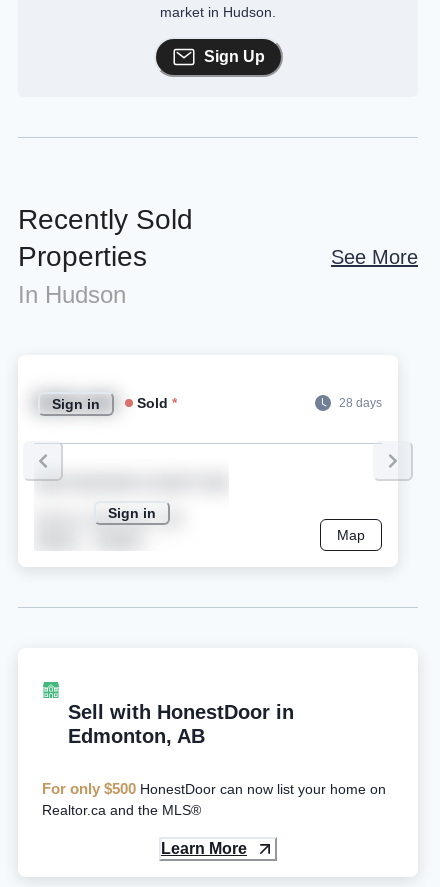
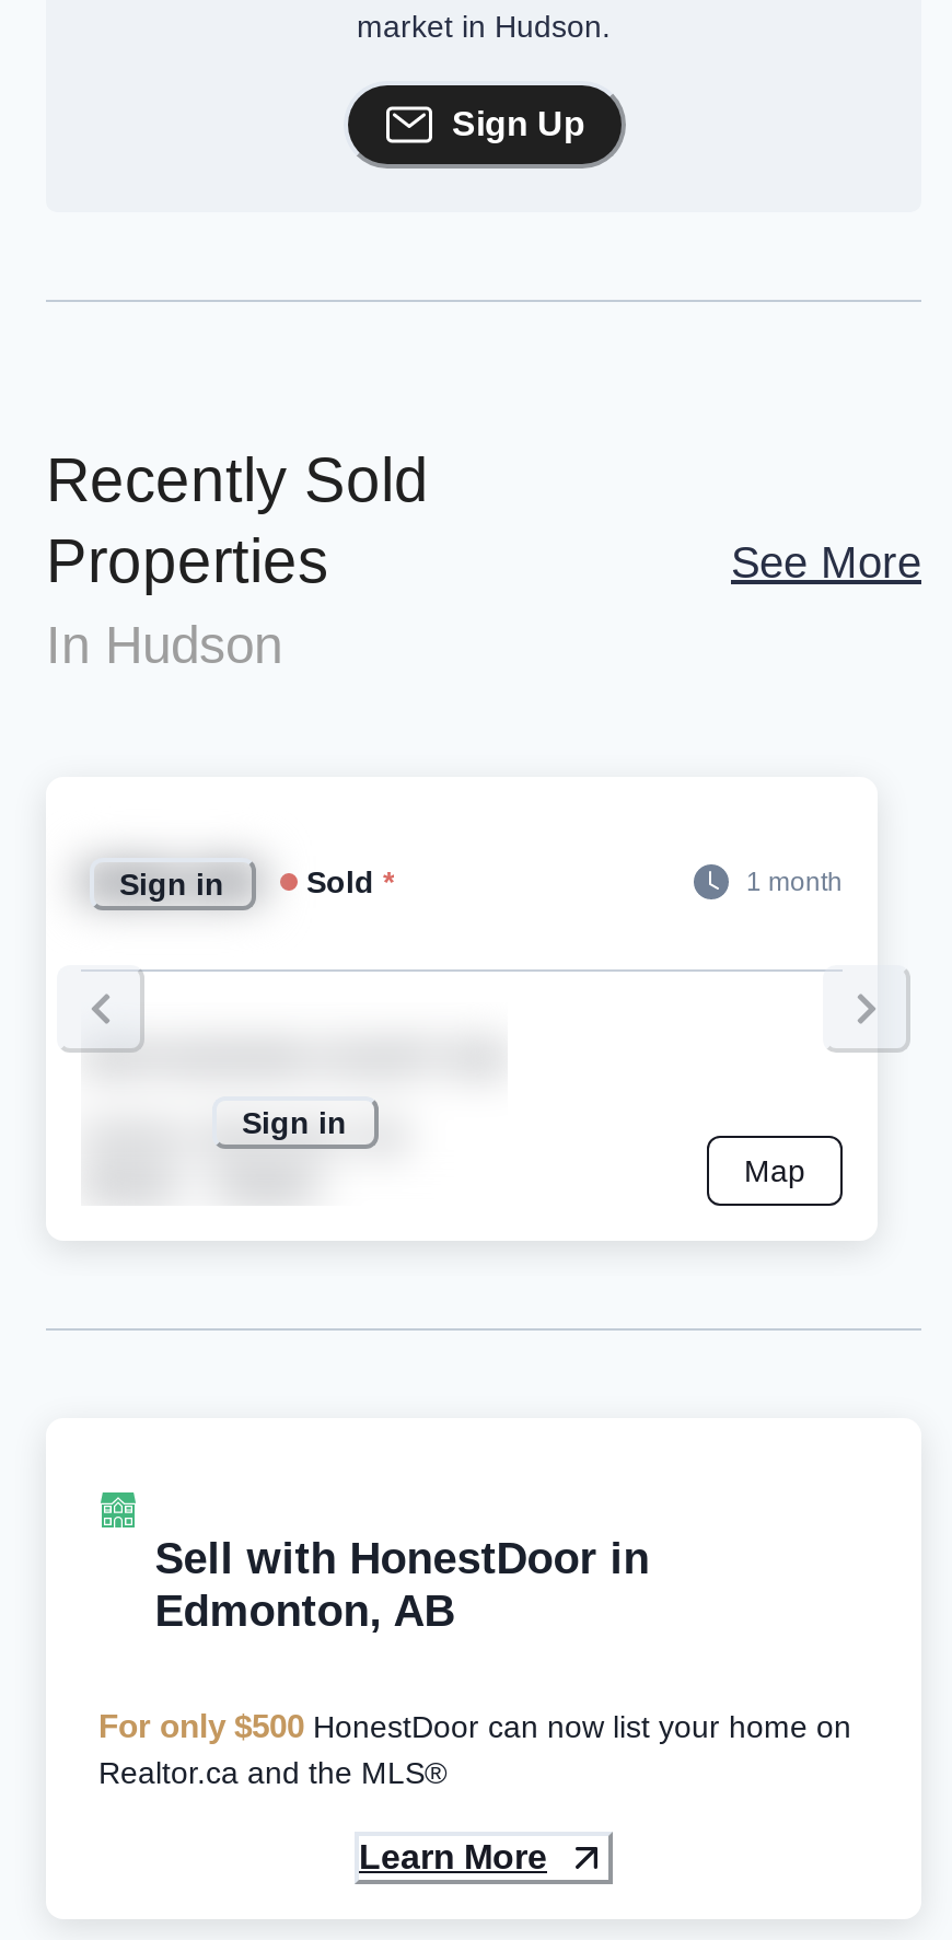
[339,396,382,410] 28 days -> [746,867,843,898] 1 month

